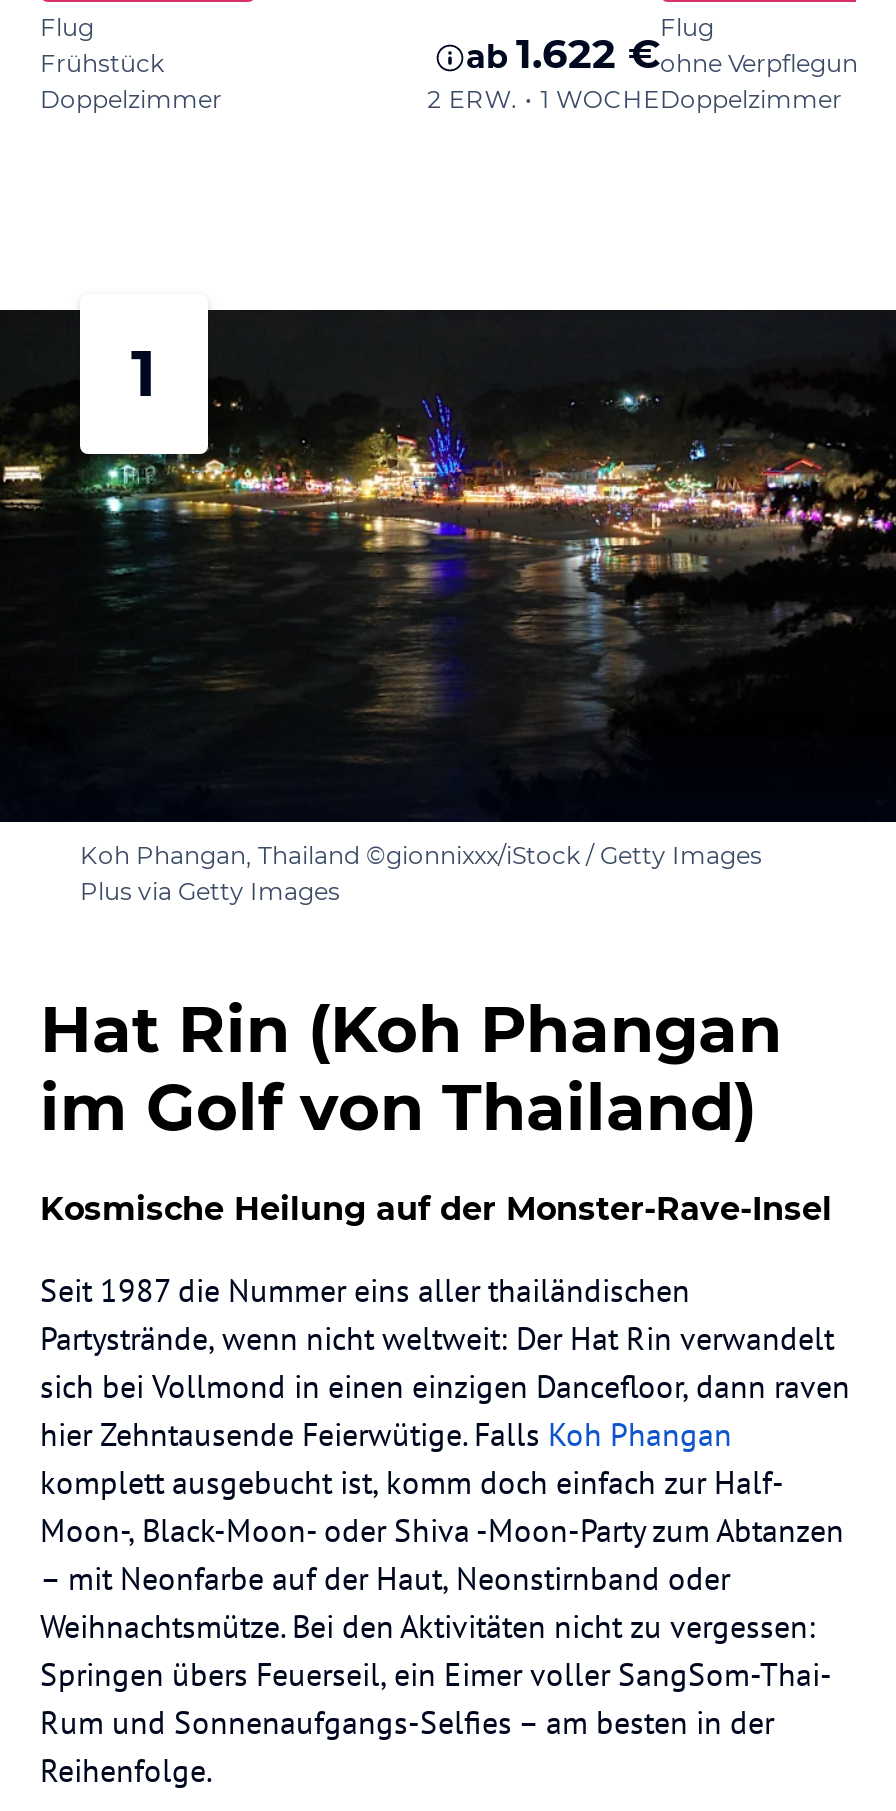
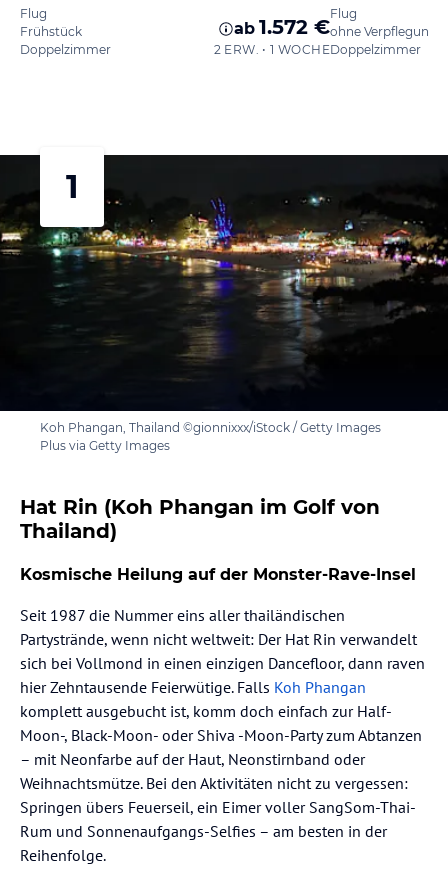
[466,30,874,78] ab 1.622 € ohne Verpflegung -> [234,15,437,39] ab 1.572 € ohne Verpflegung

